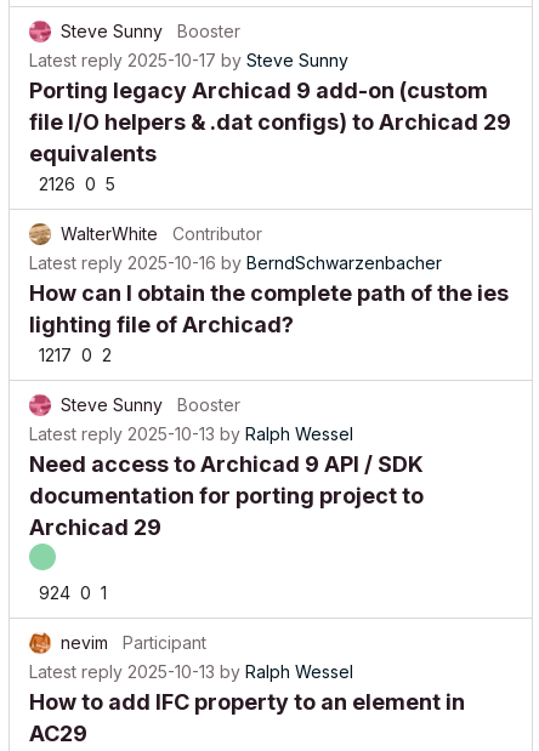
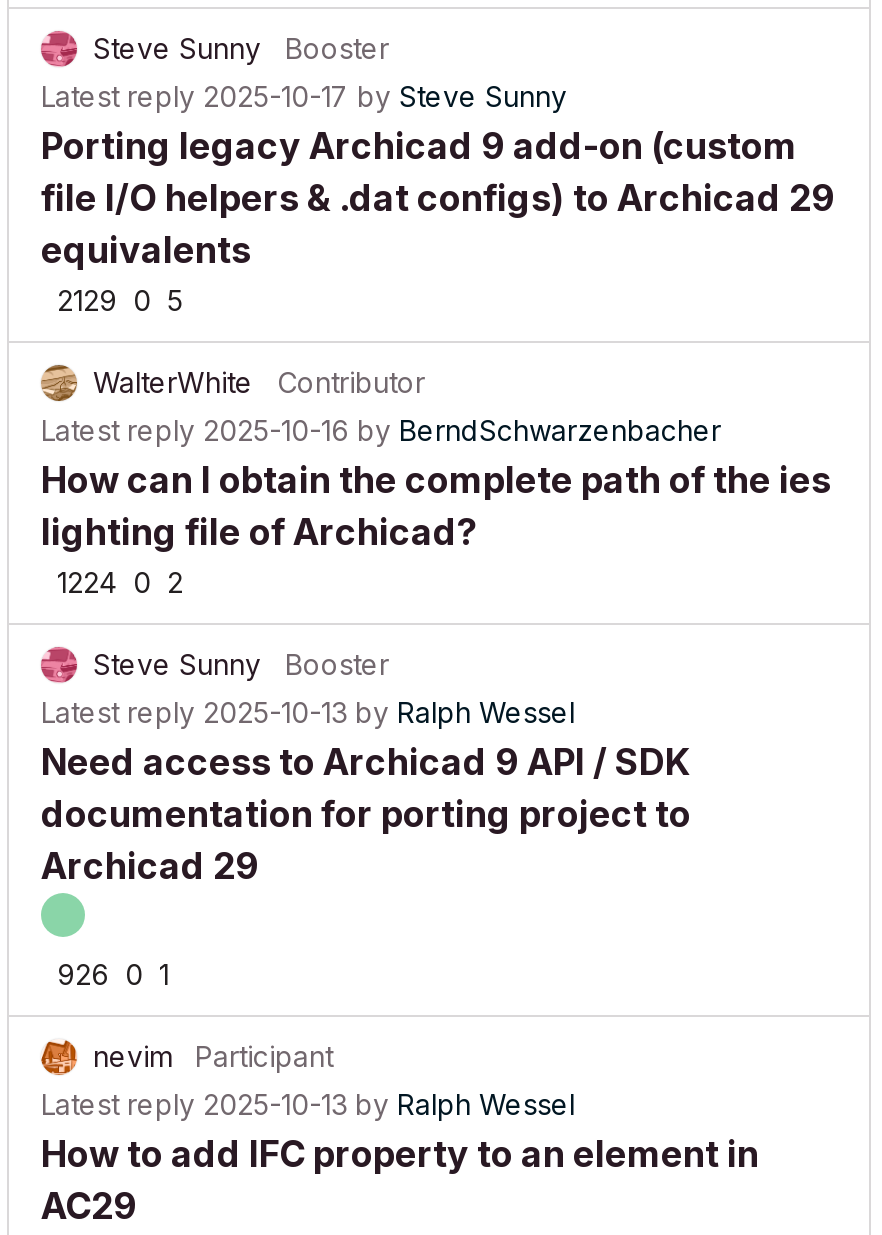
[39,173,115,194] 2126 0 5 -> [57,283,183,317] 2129 0 5
[39,345,112,365] 1217 0 2 -> [57,565,183,599] 1224 0 2
[39,582,107,603] 924 0 1 -> [57,957,169,991] 926 0 1

